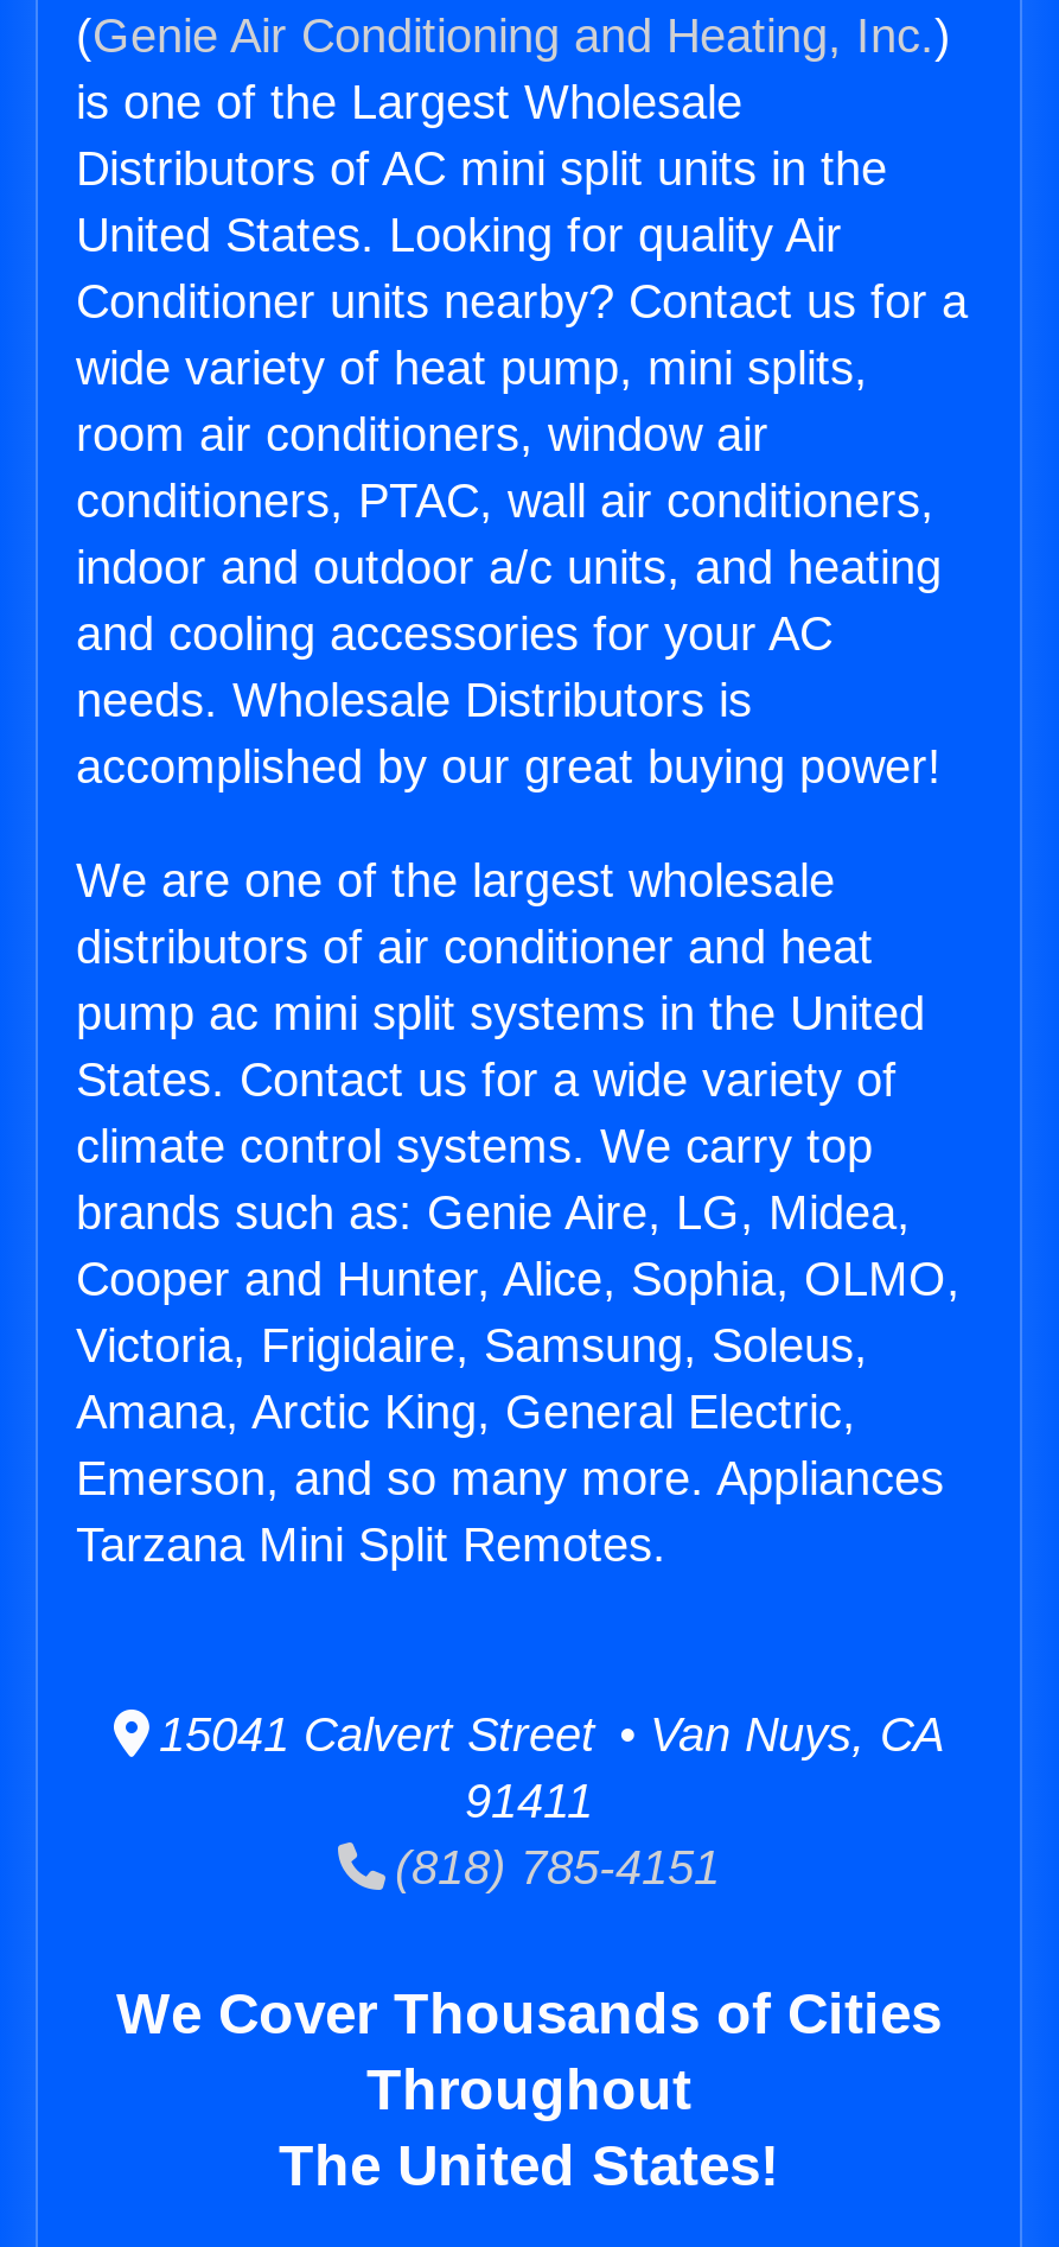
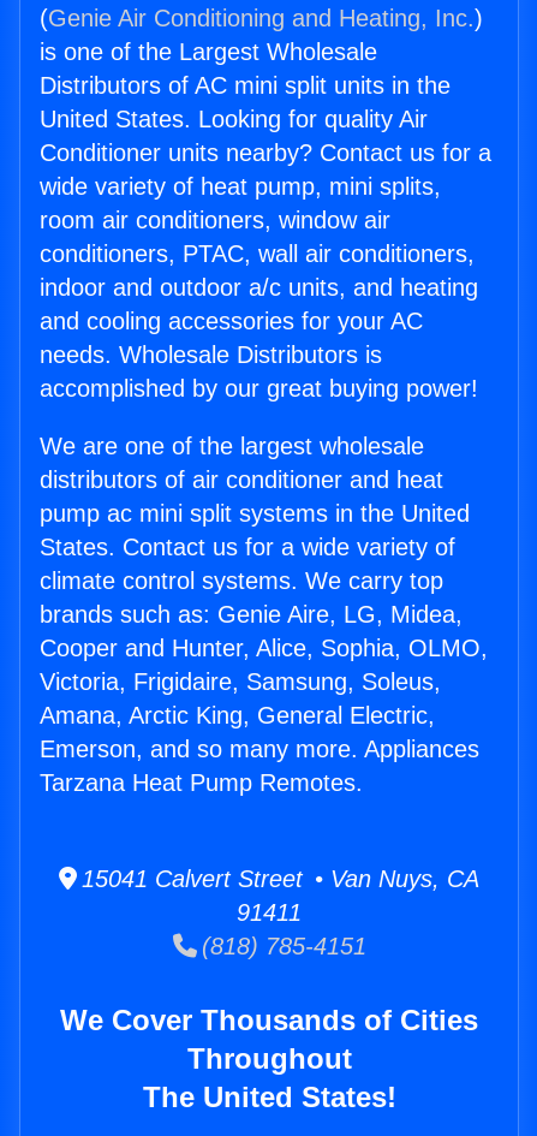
[76,1519,666,1571] Tarzana Mini Split Remotes. -> [40,769,363,796] Tarzana Heat Pump Remotes.

